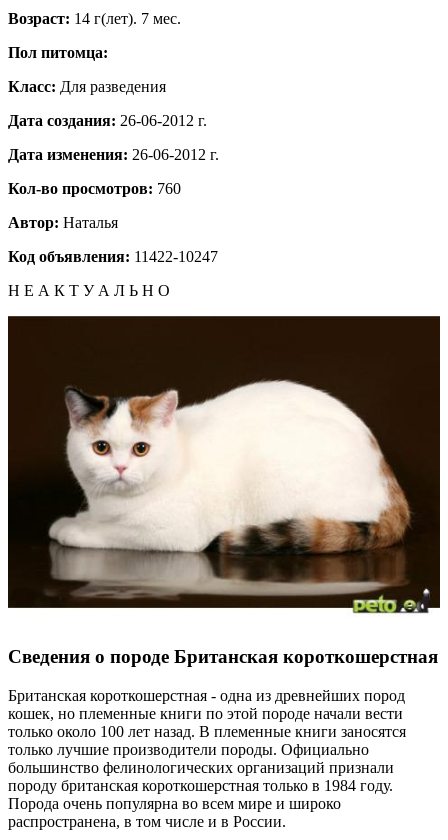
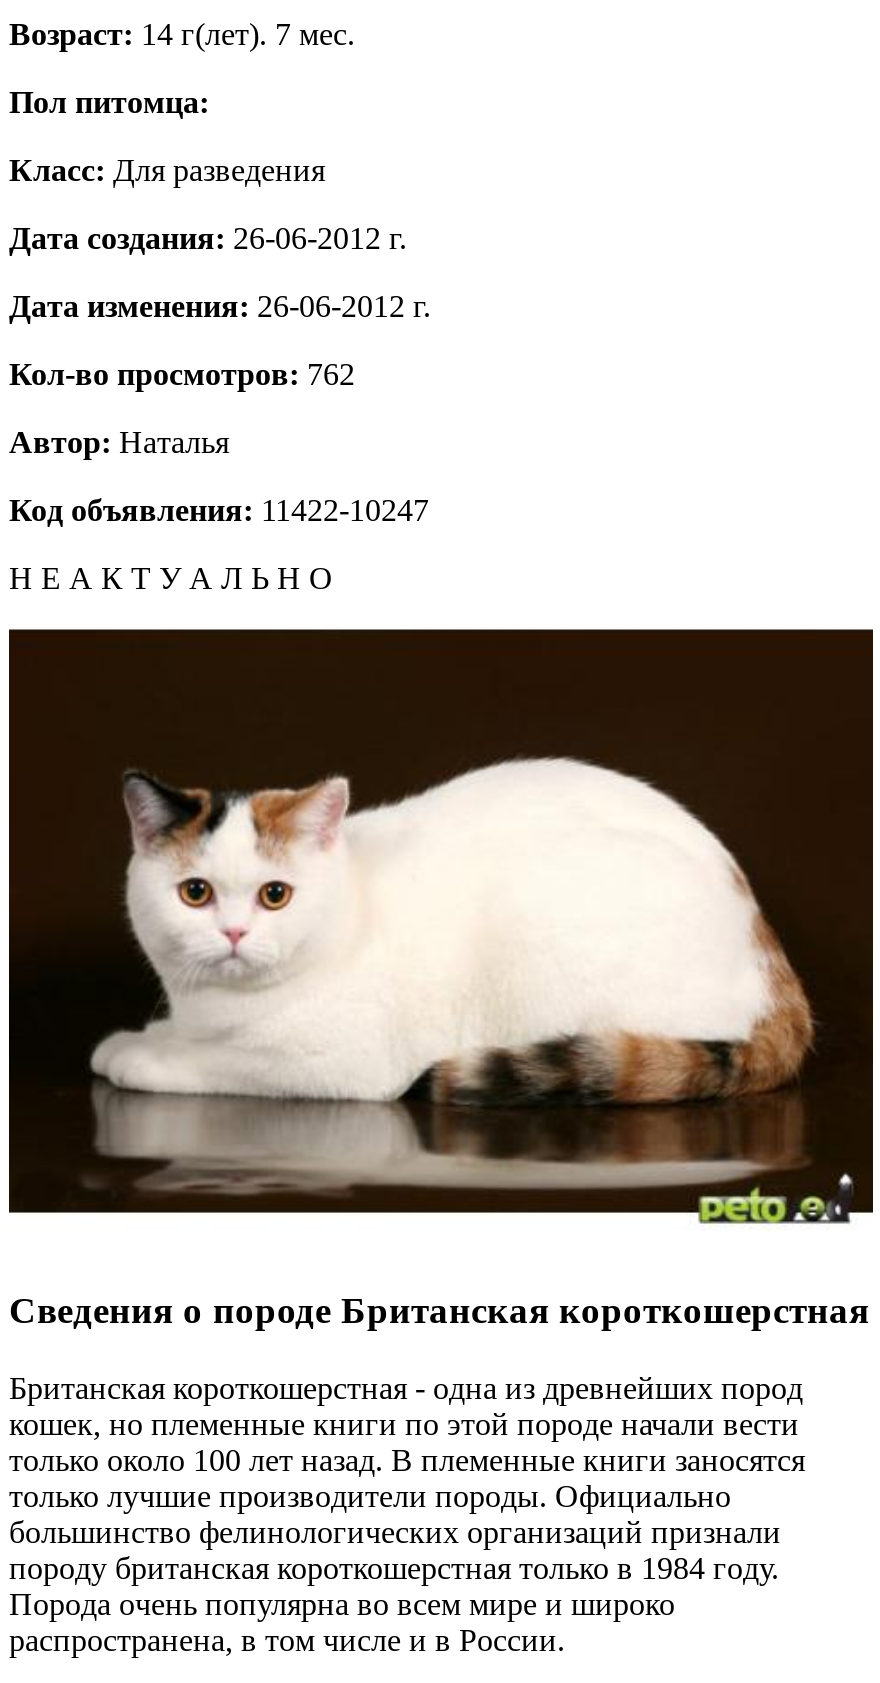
[8,180,181,197] Кол-во просмотров: 760 -> [9,356,355,390] Кол-во просмотров: 762

